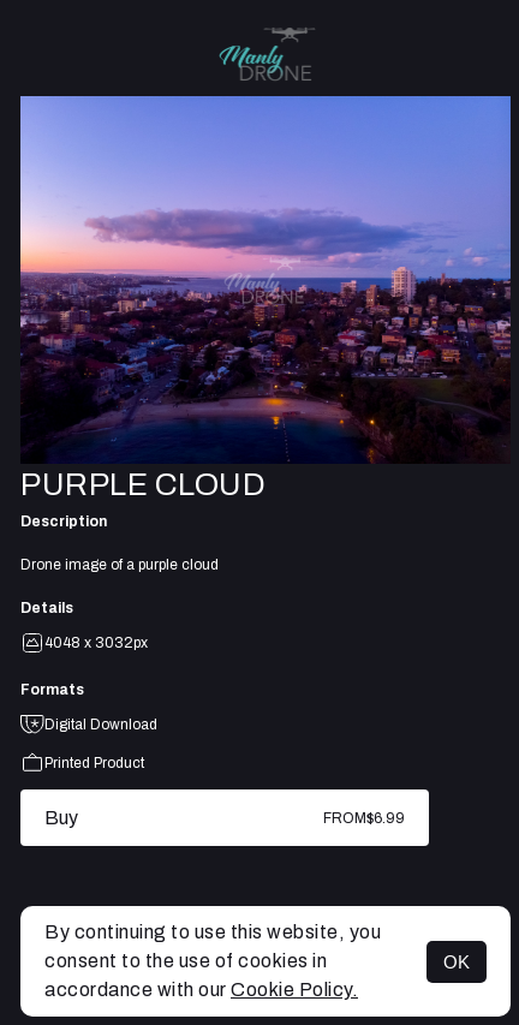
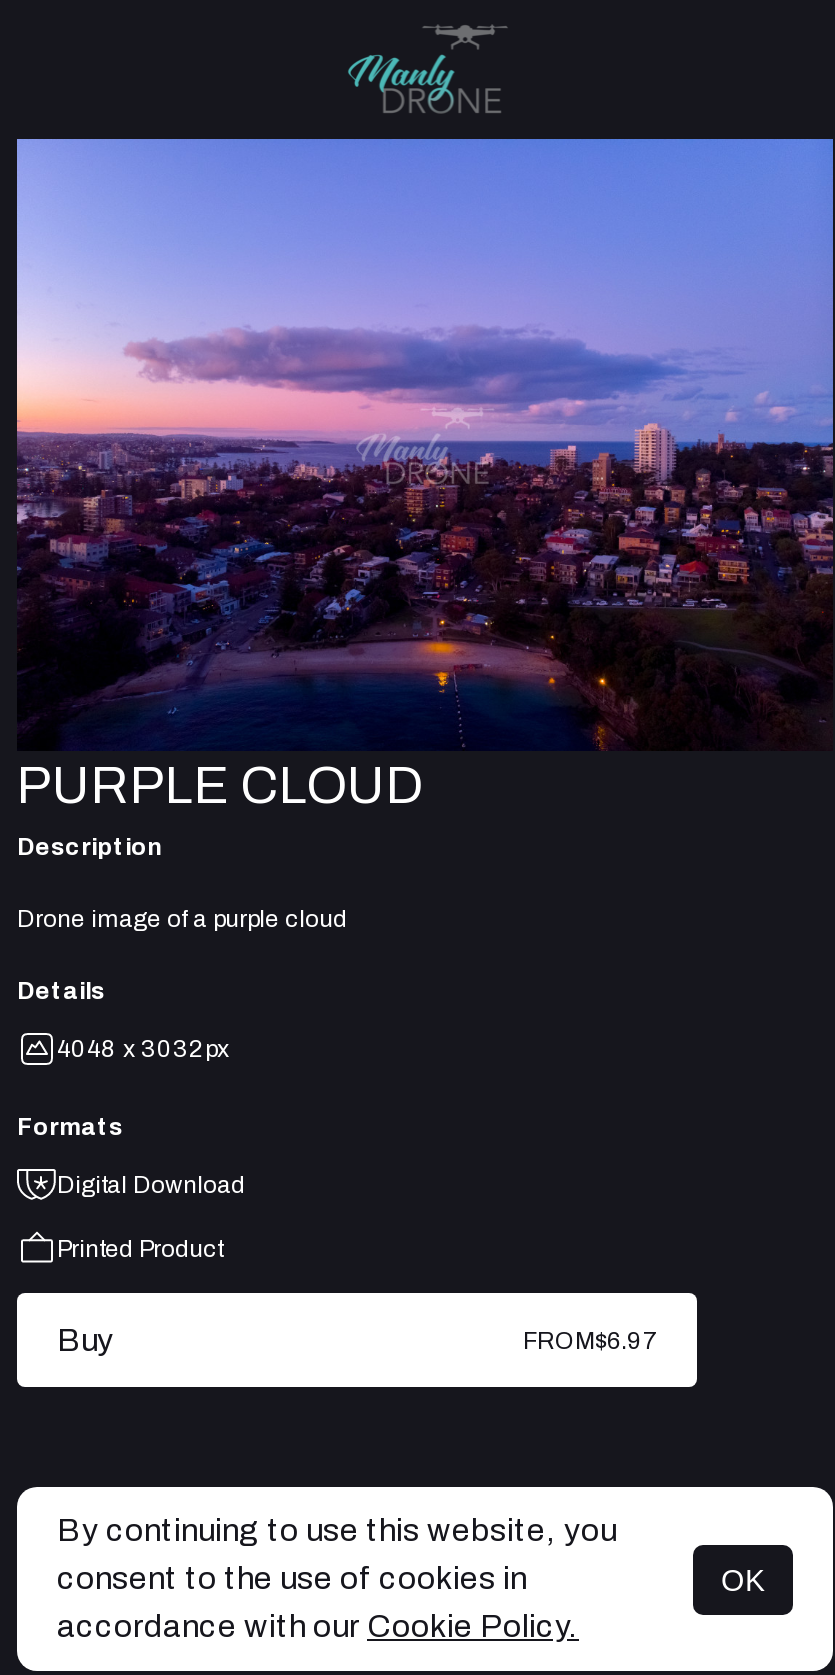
[323,810,405,827] FROM$6.99 -> [523,1327,657,1355] FROM$6.97

